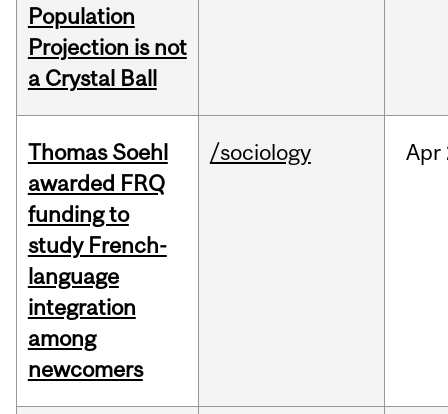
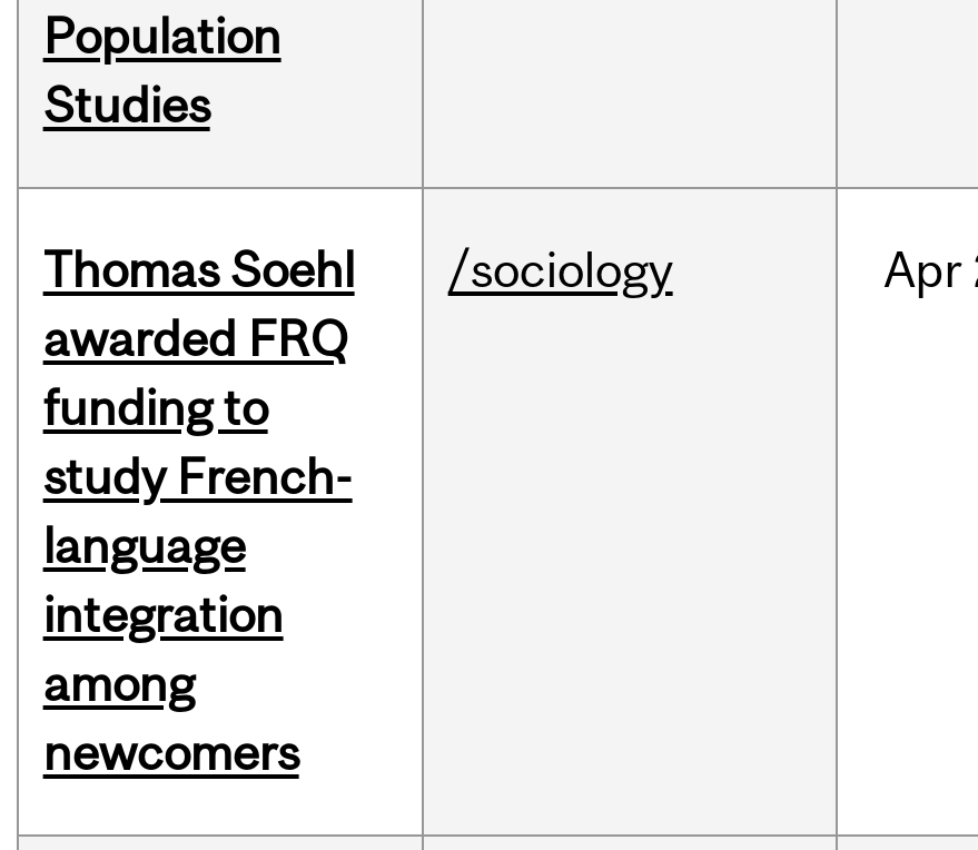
[28,34,187,91] Projection is not | a Crystal Ball -> [43,77,210,134] Studies

